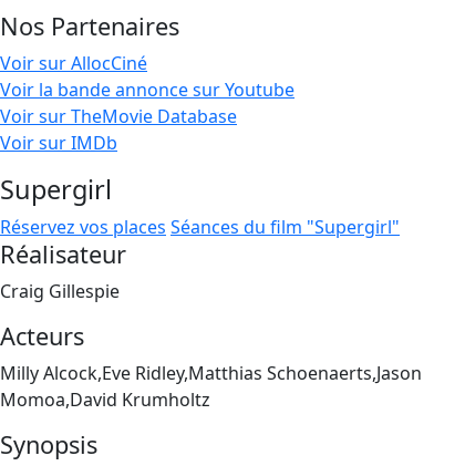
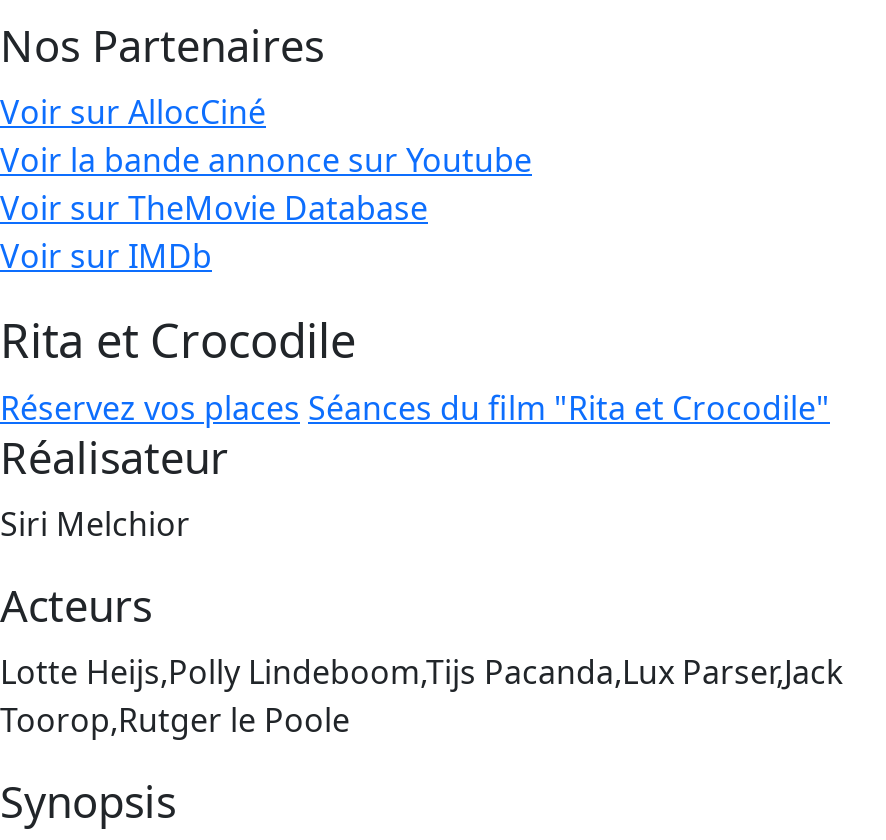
[0,172,400,239] Supergirl | Réservez vos places Séances du film "Supergirl" -> [0,308,830,430] Rita et Crocodile | Réservez vos places Séances du film "Rita et Crocodile"
[0,279,120,303] Craig Gillespie -> [0,502,190,546] Siri Melchior
[0,361,422,412] Milly Alcock,Eve Ridley,Matthias Schoenaerts,Jason | Momoa,David Krumholtz -> [0,650,844,742] Lotte Heijs,Polly Lindeboom,Tijs Pacanda,Lux Parser,Jack | Toorop,Rutger le Poole

